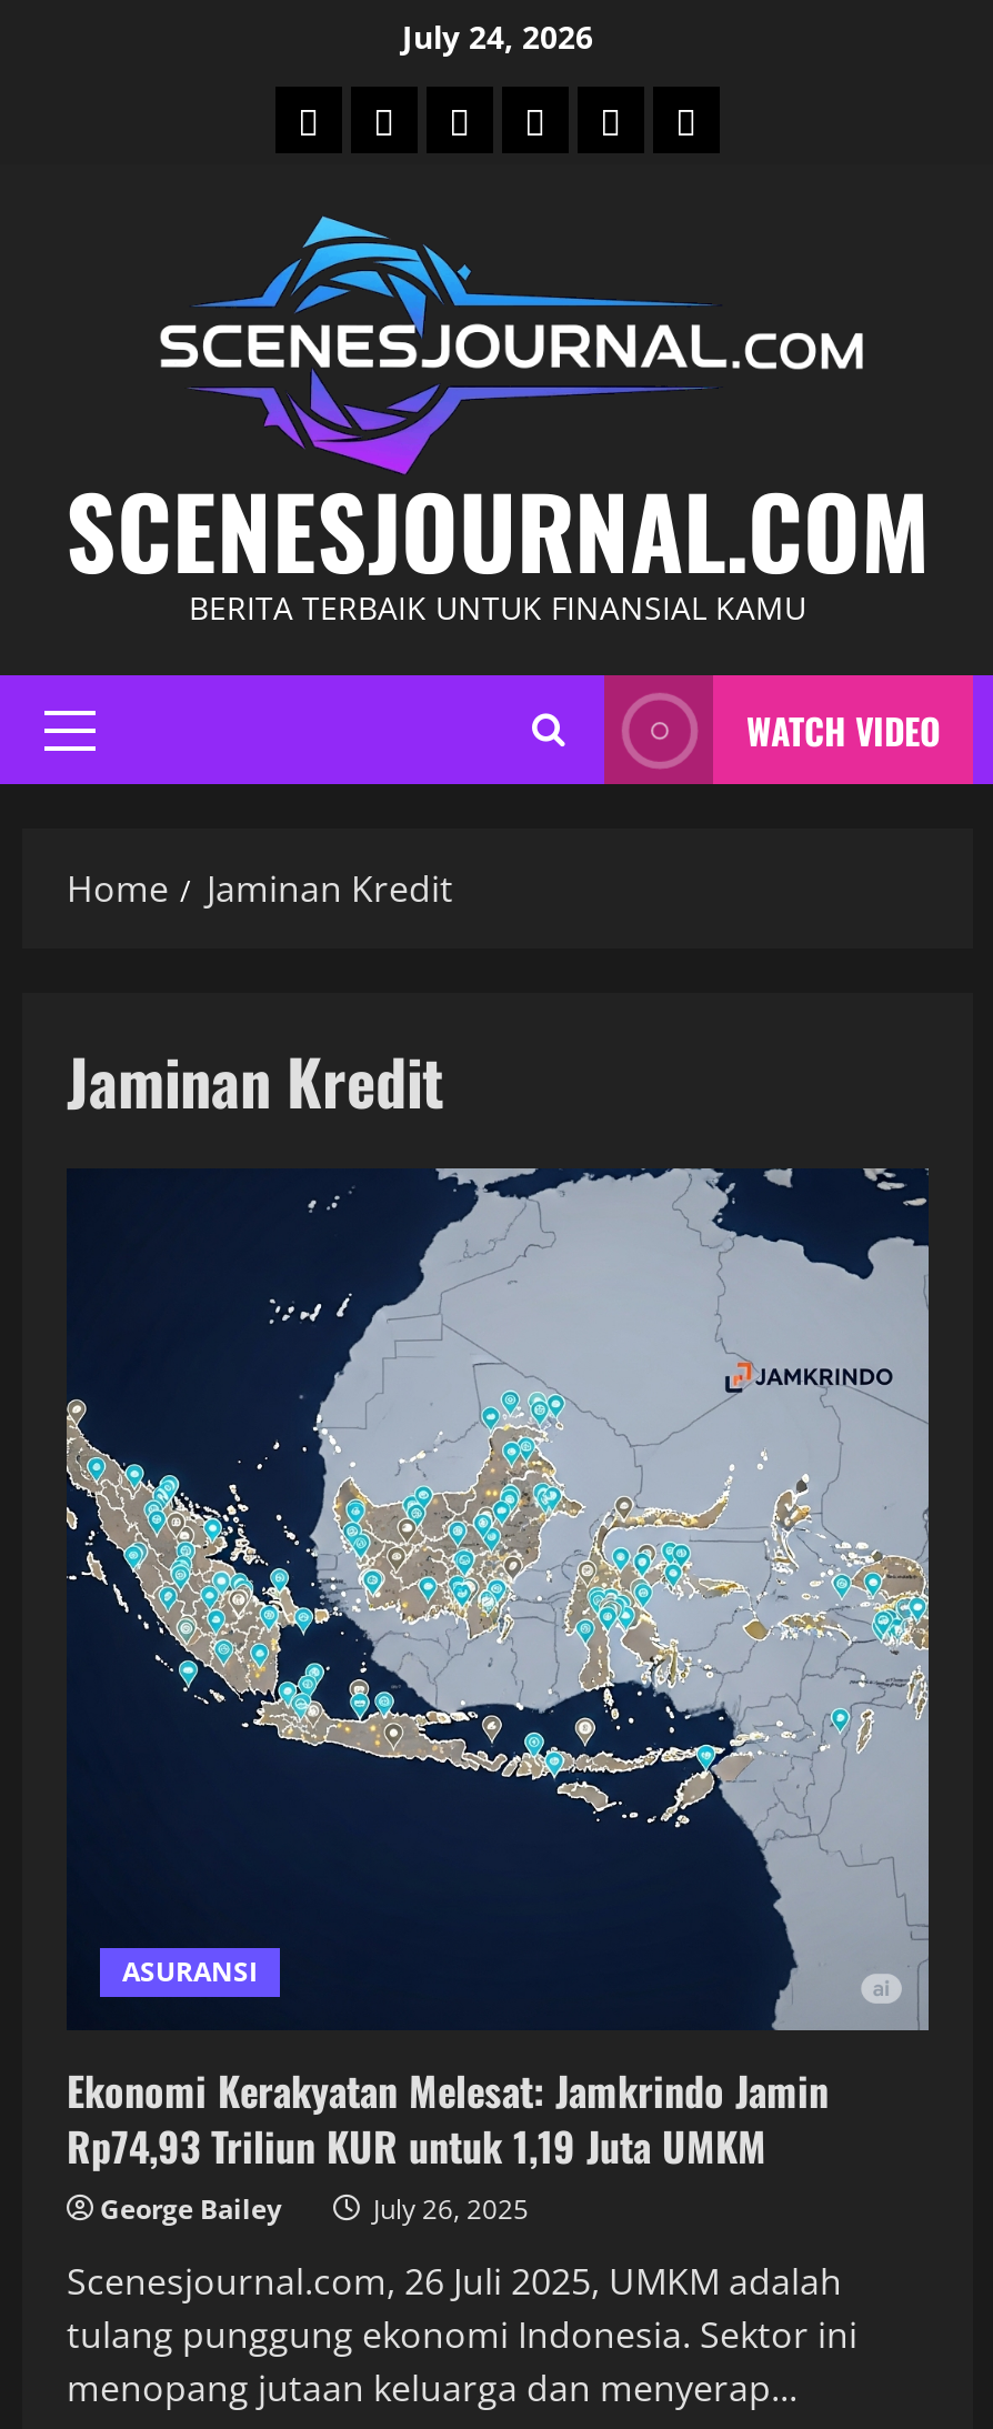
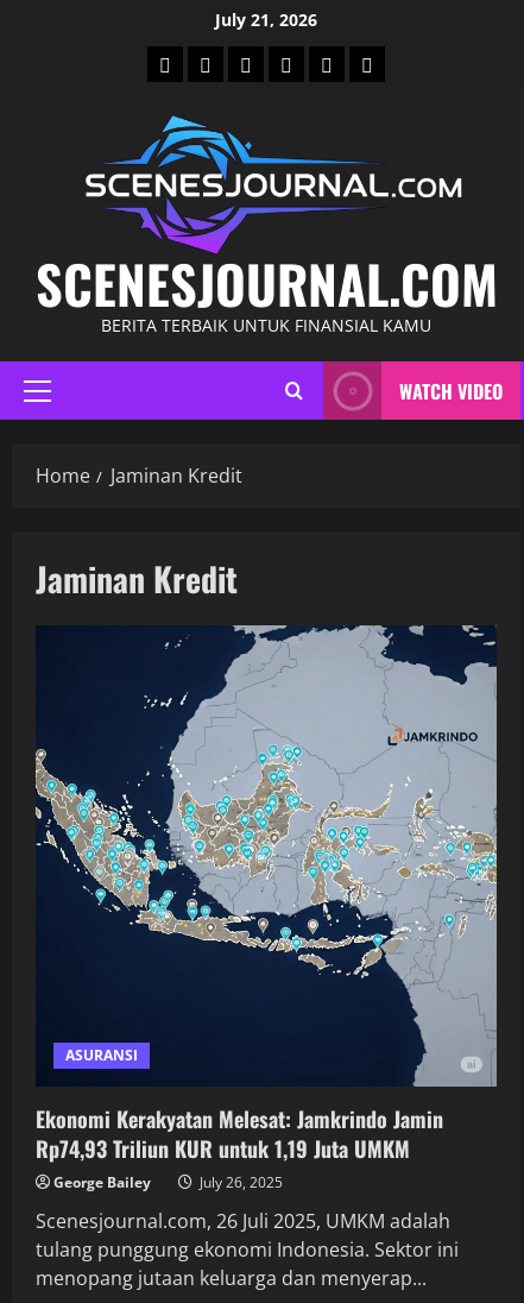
[402,16,593,58] July 24, 2026 -> [215,8,317,31] July 21, 2026

